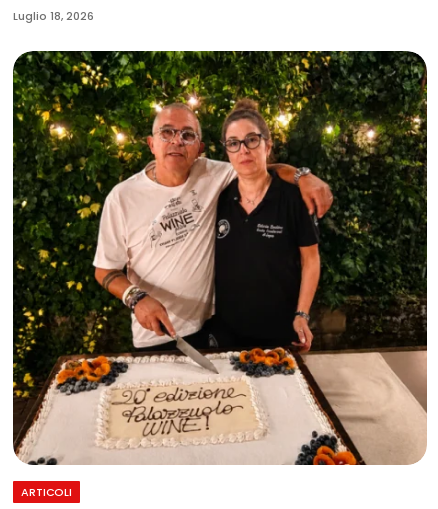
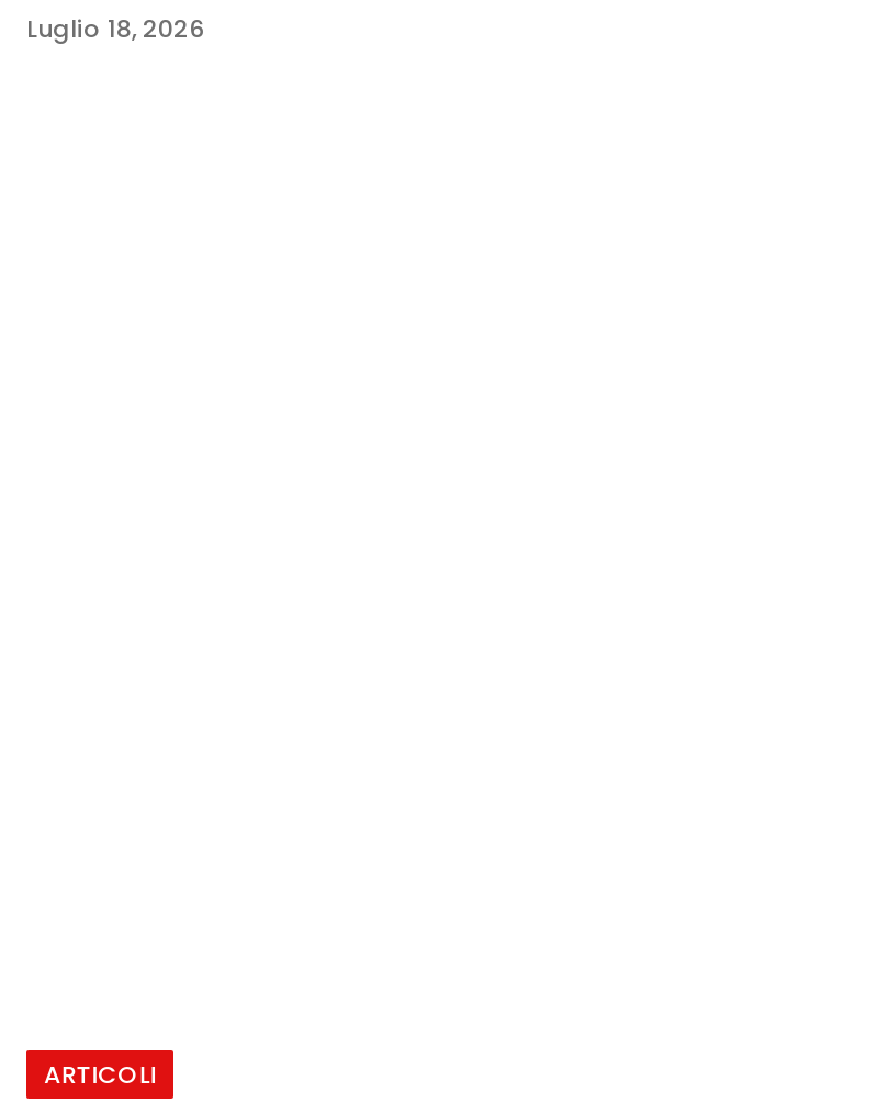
[12,50,428,466] [image] -> none

